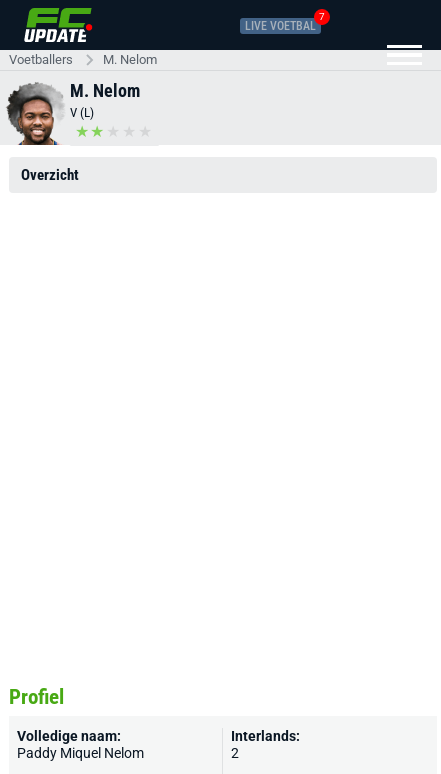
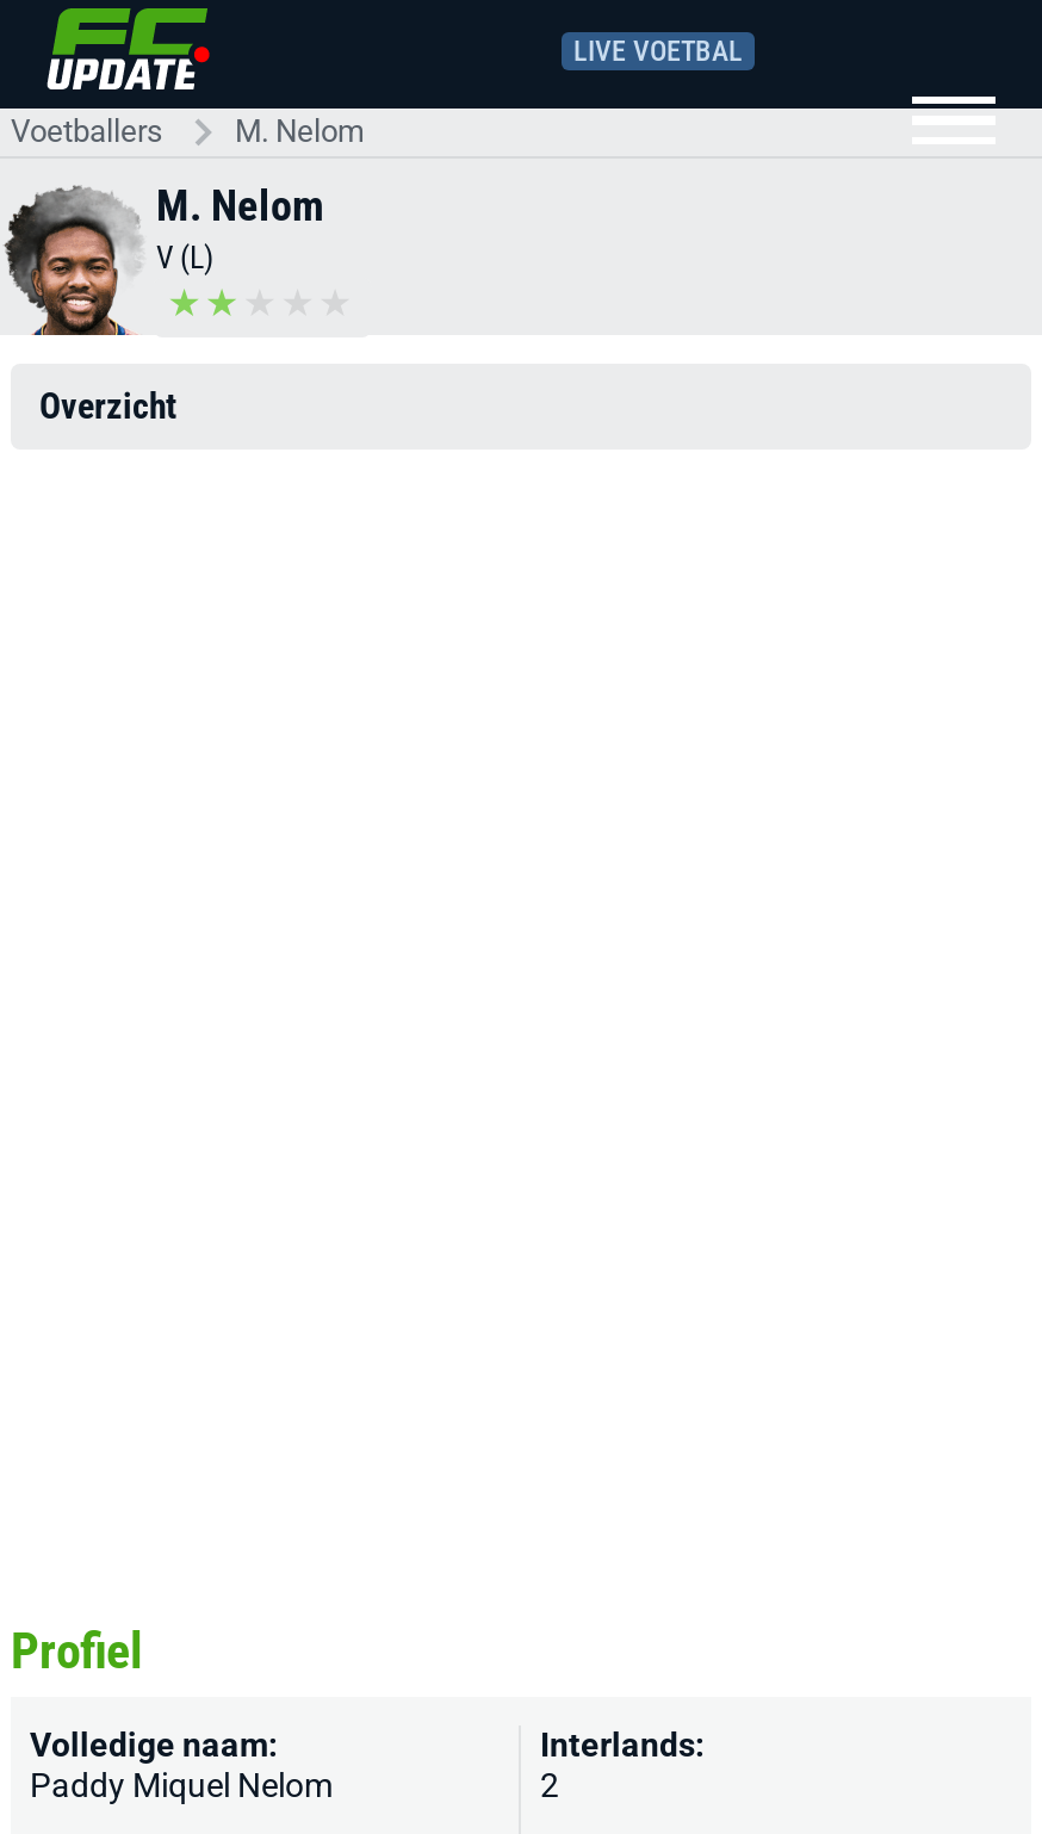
[319,10,325,21] 7 -> none

